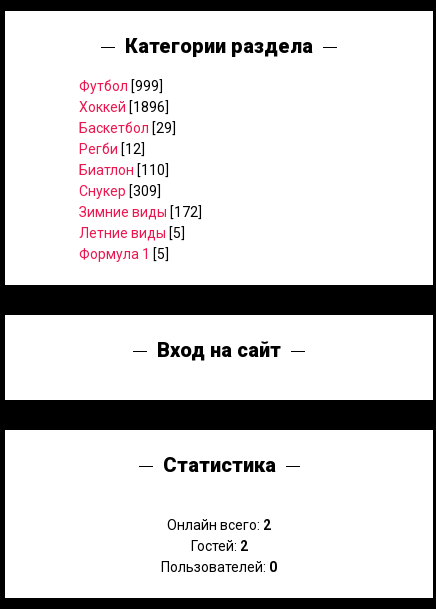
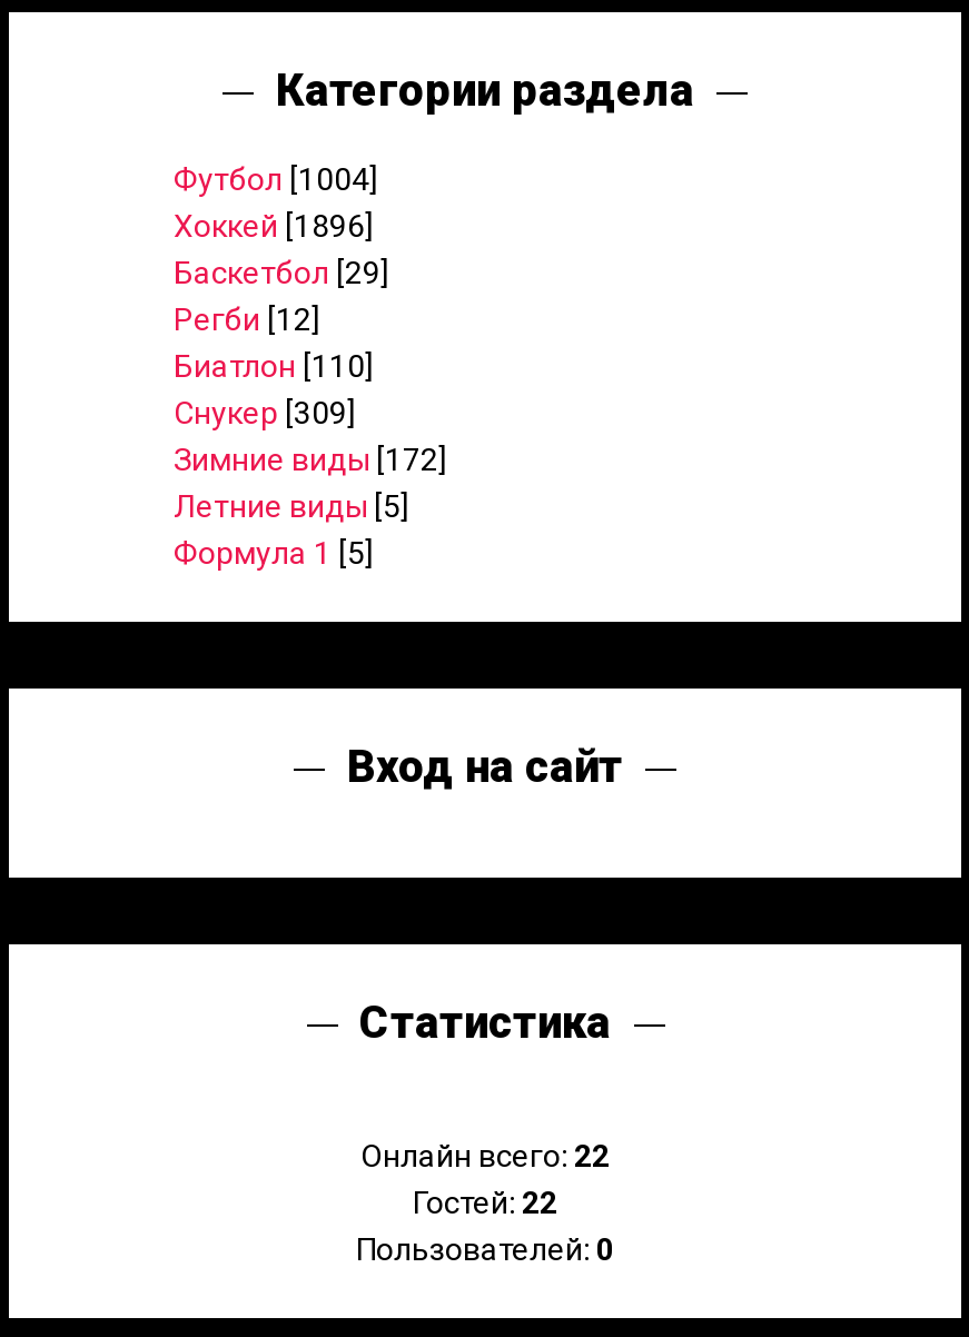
[79,78,163,94] Футбол [999] -> [174,162,378,197] Футбол [1004]
[167,517,271,533] Онлайн всего: 2 -> [360,1138,610,1174] Онлайн всего: 22
[190,538,247,554] Гостей: 2 -> [413,1185,557,1221] Гостей: 22

